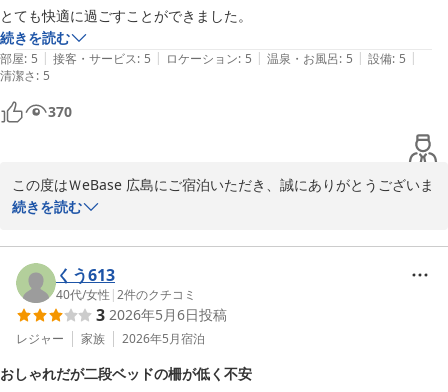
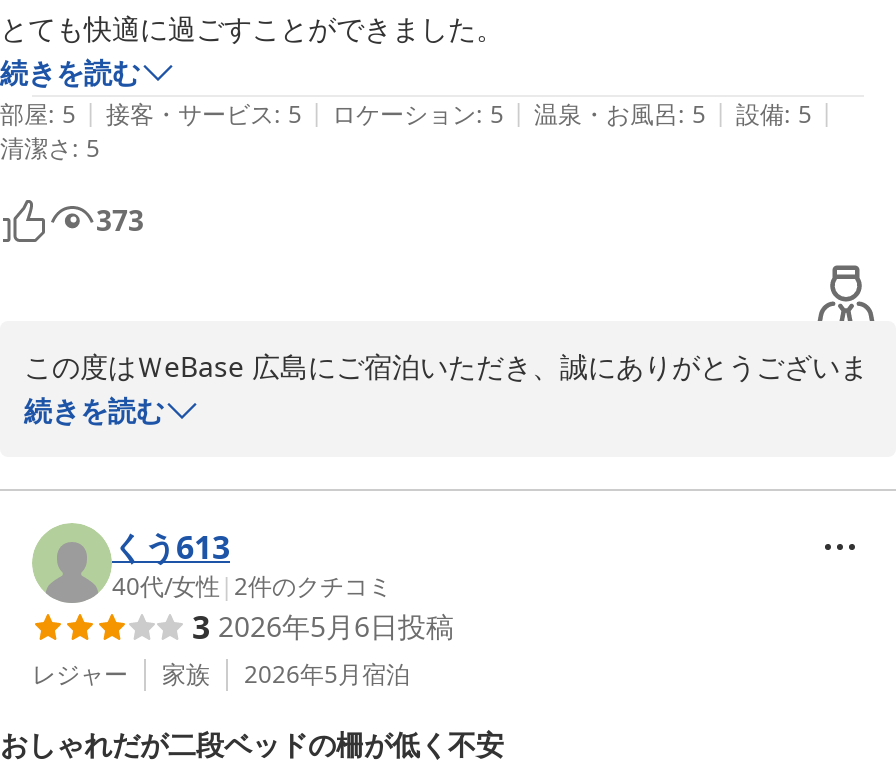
[48,102,72,121] 370 -> [96,201,144,239] 373

